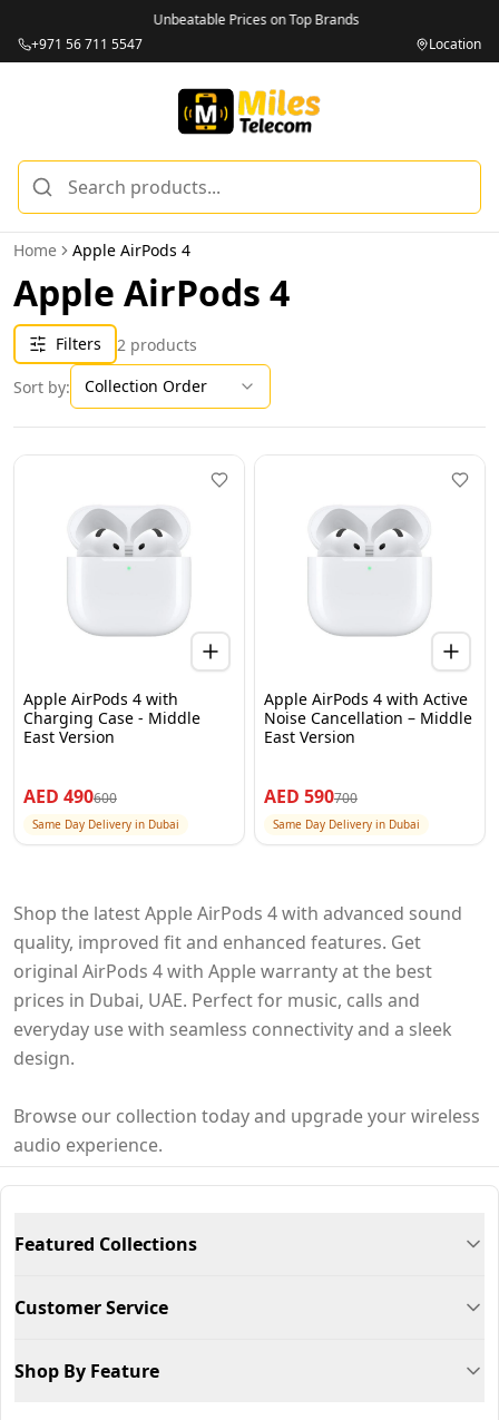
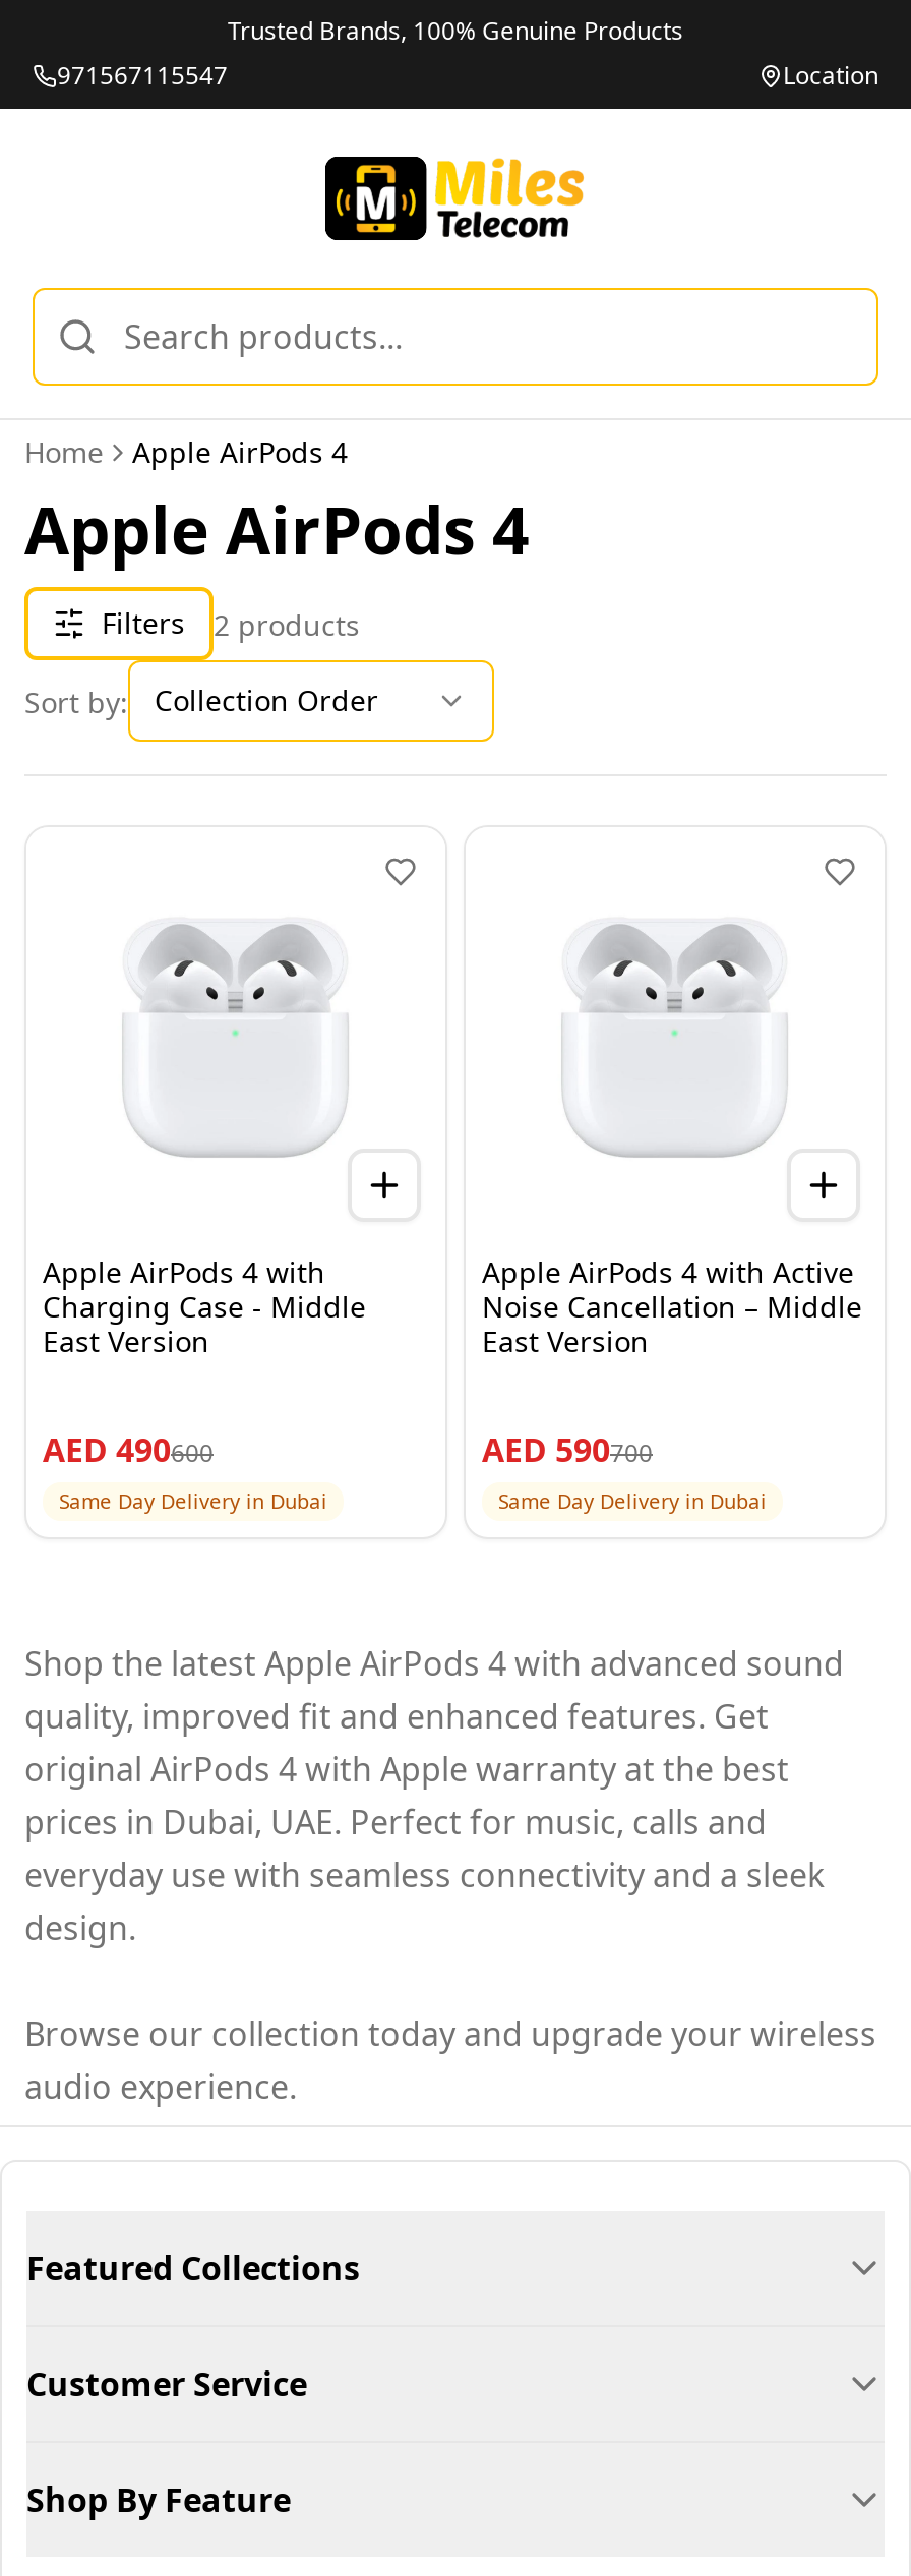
[31,10,355,53] Unbeatable Prices on Top Brands | +971 56 711 5547 -> [57,13,683,93] Trusted Brands, 100% Genuine Products | 971567115547

